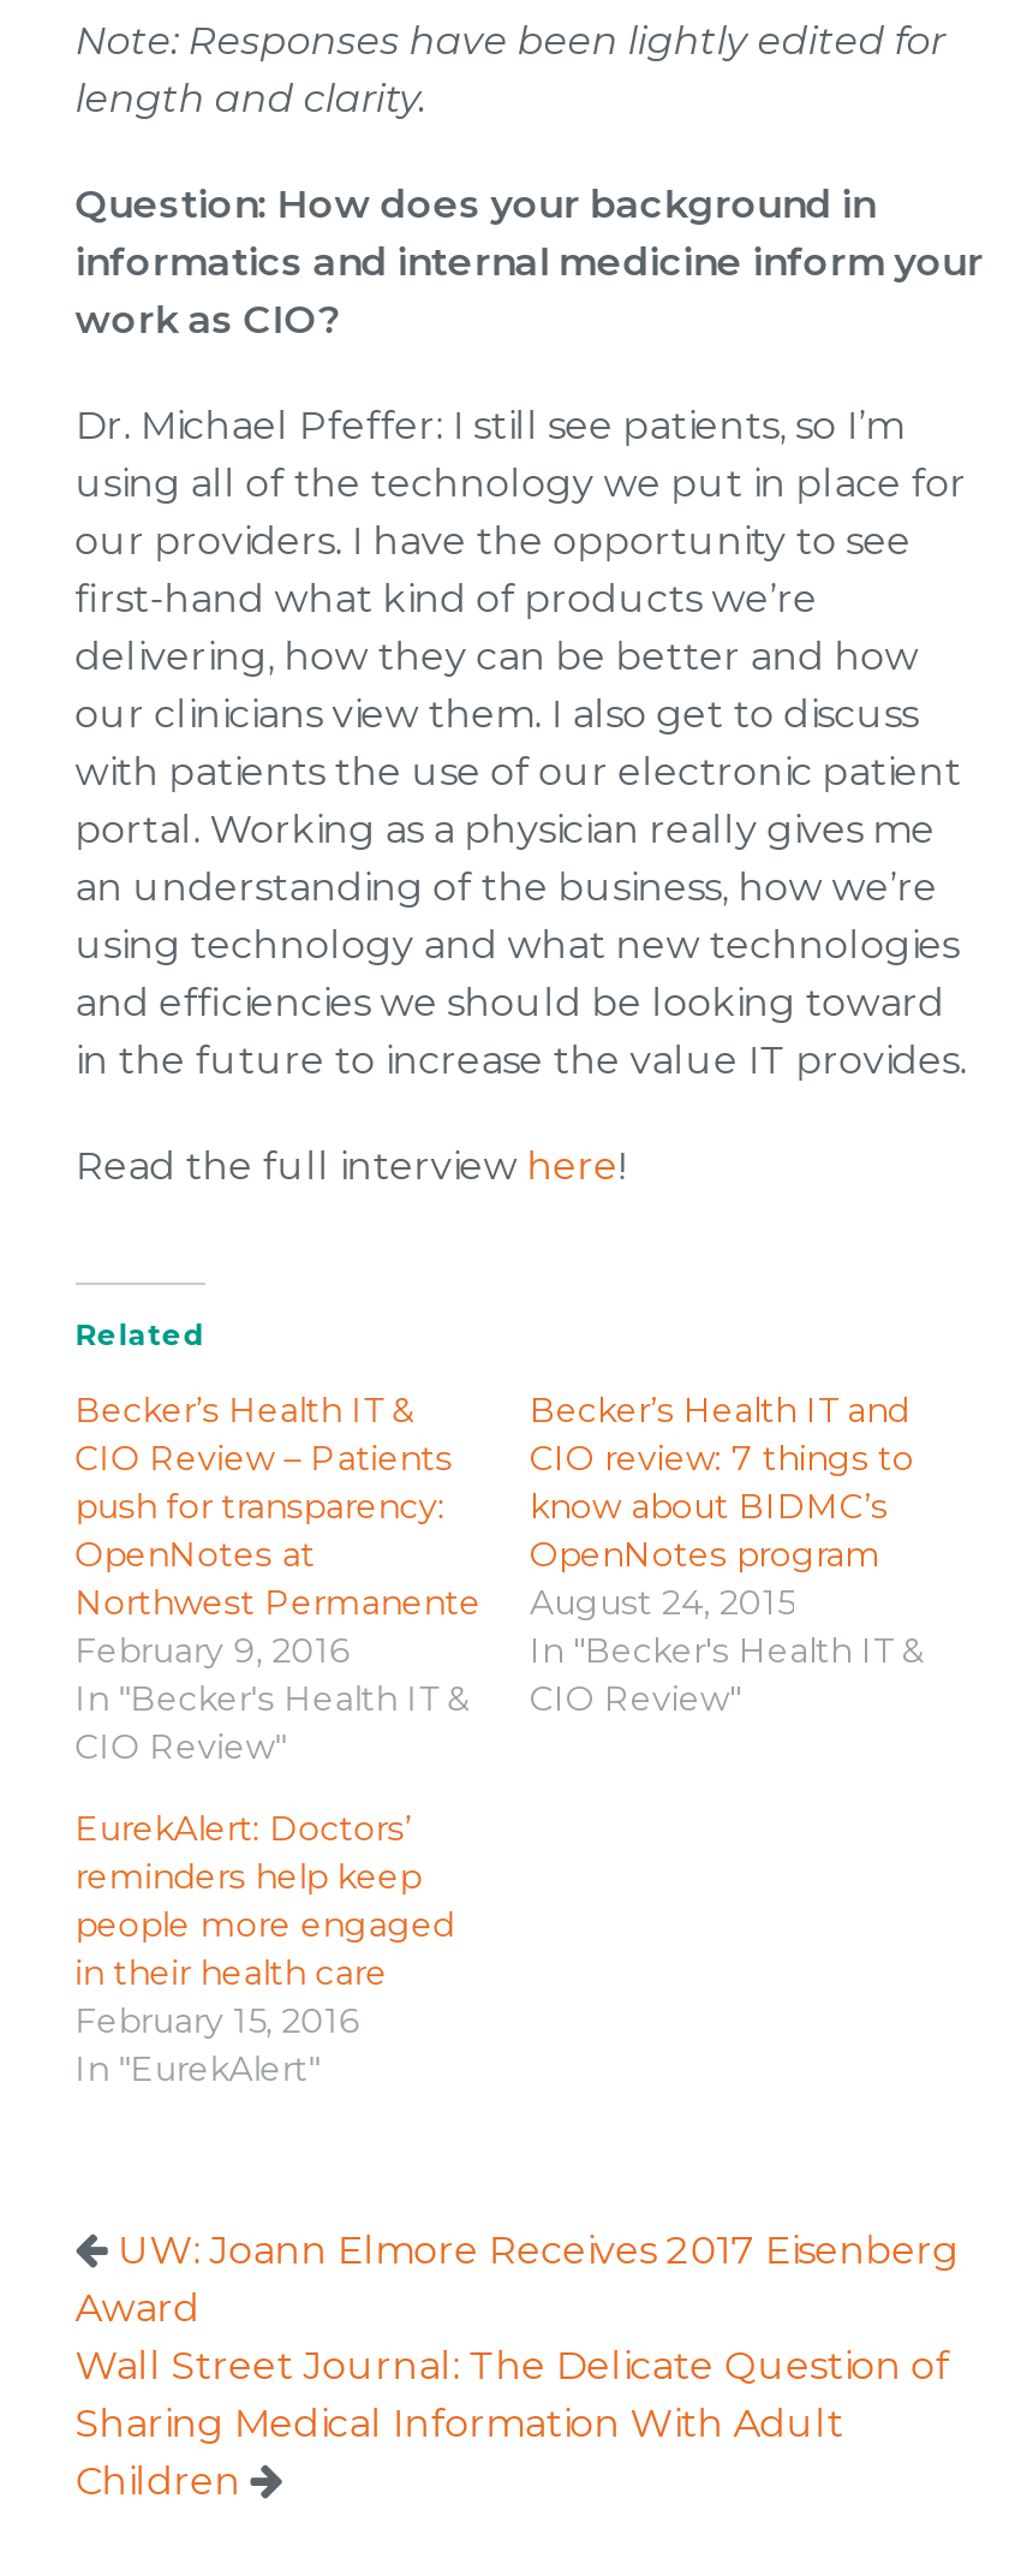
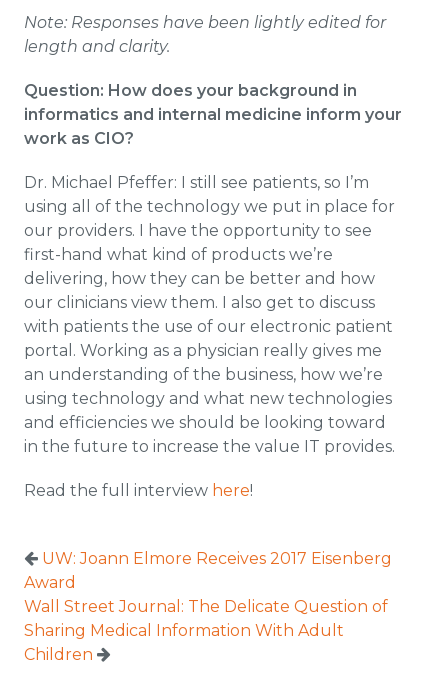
[75,1316,481,1768] Related | Becker’s Health IT & | CIO Review – Patients | push for transparency: | OpenNotes at | Northwest Permanente | February 9, 2016 | In "Becker's Health IT & | CIO Review" -> none
[75,1388,926,2090] Becker’s Health IT and | CIO review: 7 things to | know about BIDMC’s | OpenNotes program | August 24, 2015 | In "Becker's Health IT & | CIO Review" | EurekAlert: Doctors’ | reminders help keep | people more engaged | in their health care | February 15, 2016 | In "EurekAlert" -> none

